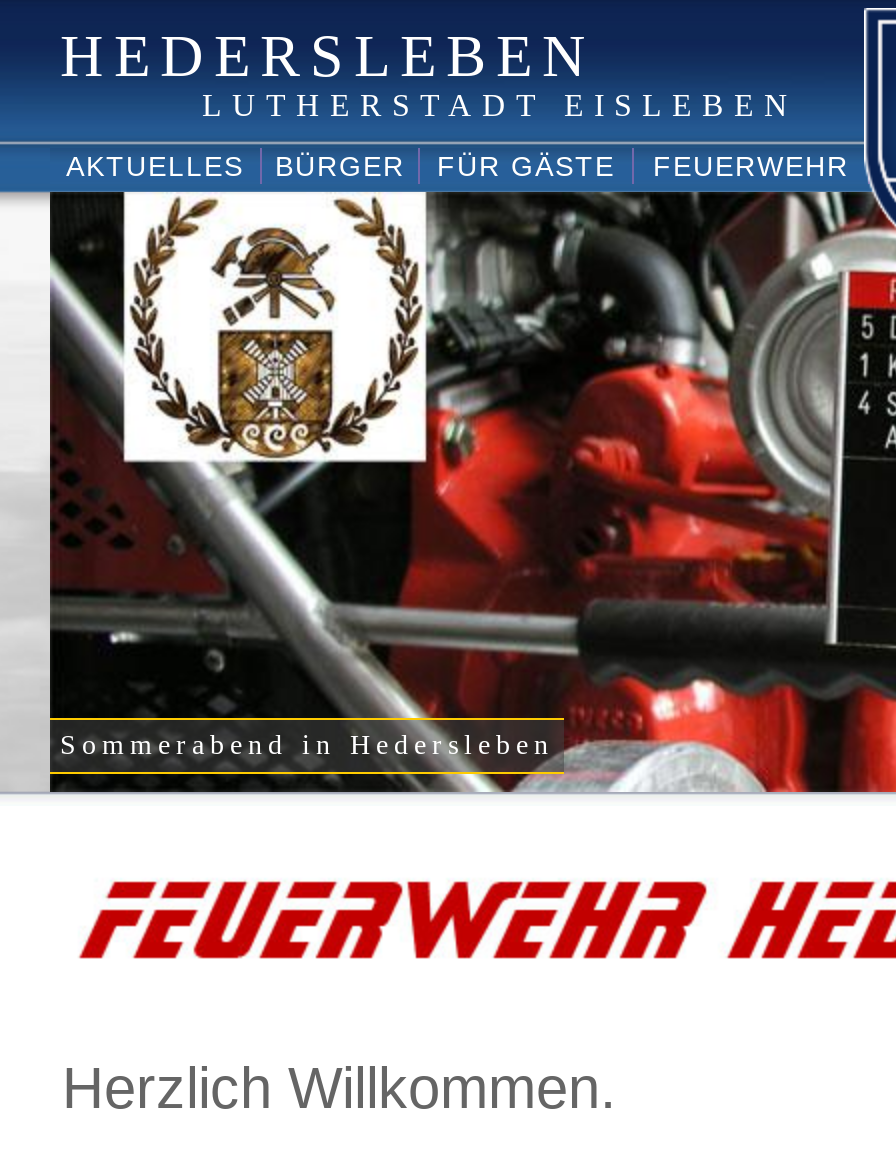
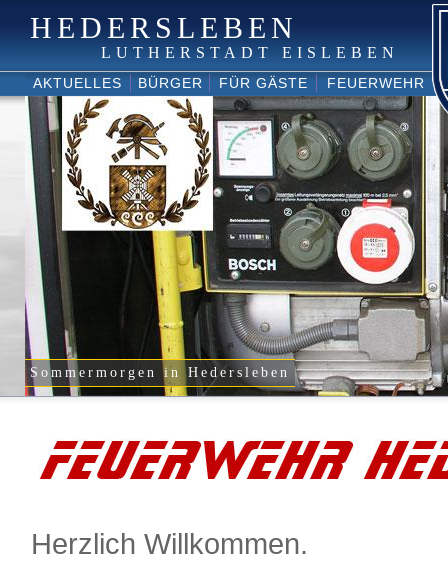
[48,190,890,794] [image] | Sommerabend in Hedersleben -> [24,95,445,397] [image] | Sommermorgen in Hedersleben

